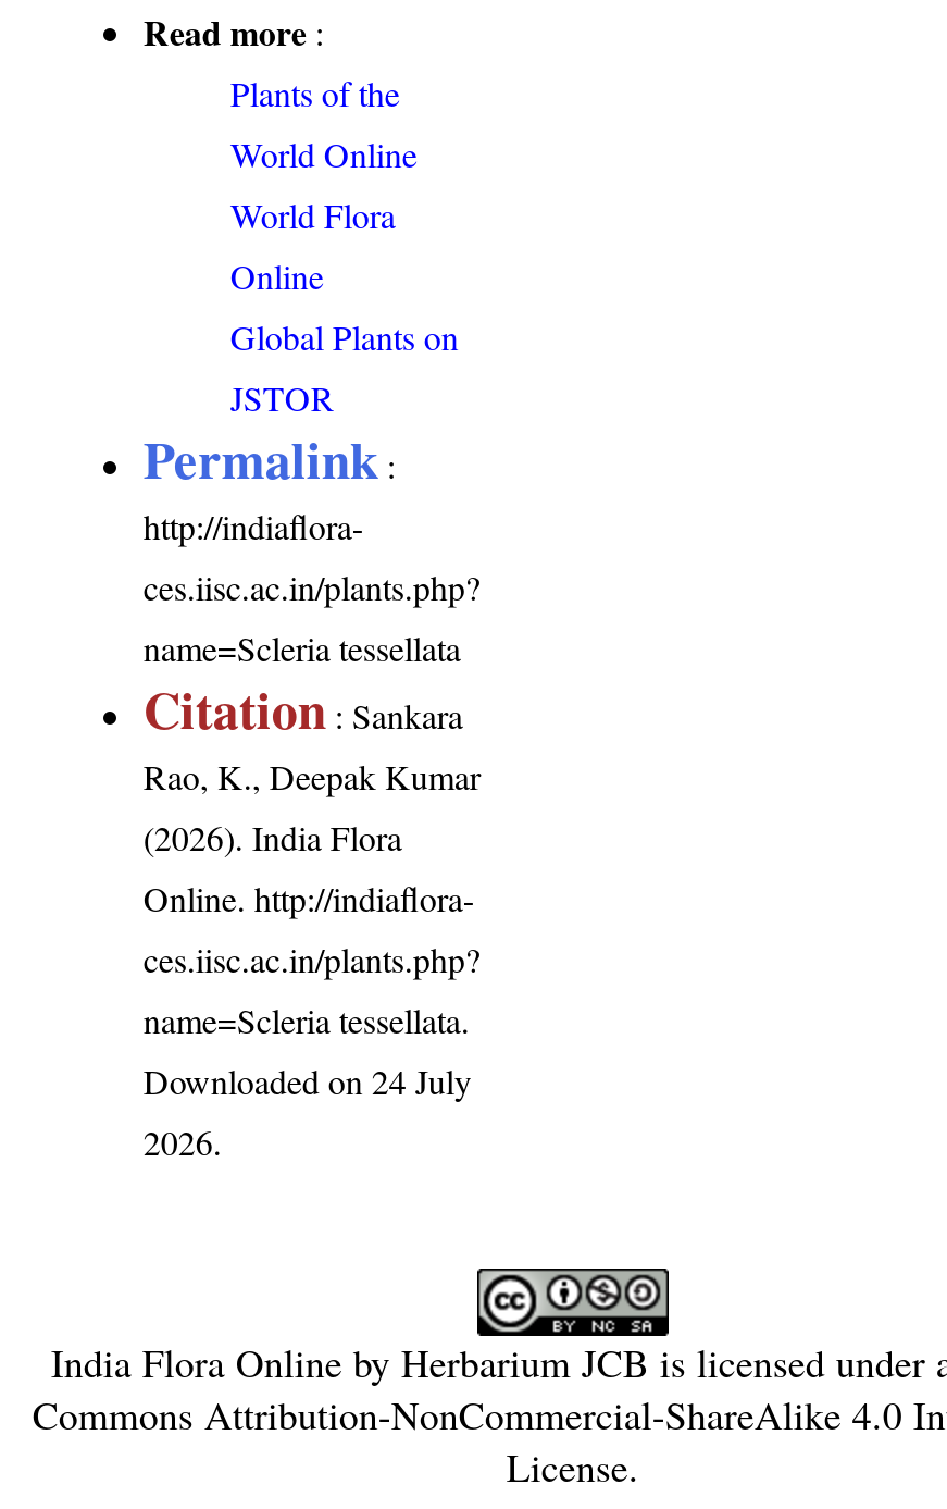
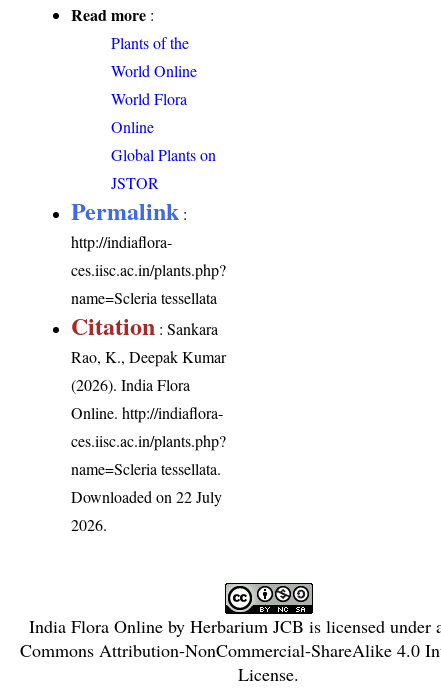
[143,1058,472,1104] Downloaded on 24 July -> [71,486,222,507] Downloaded on 22 July

